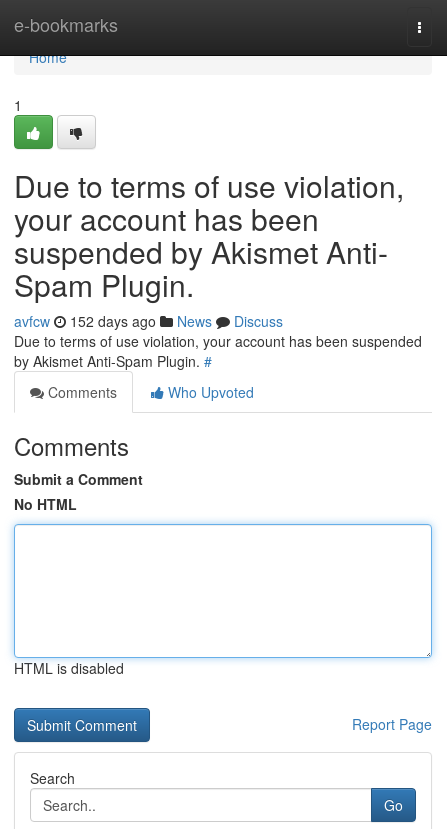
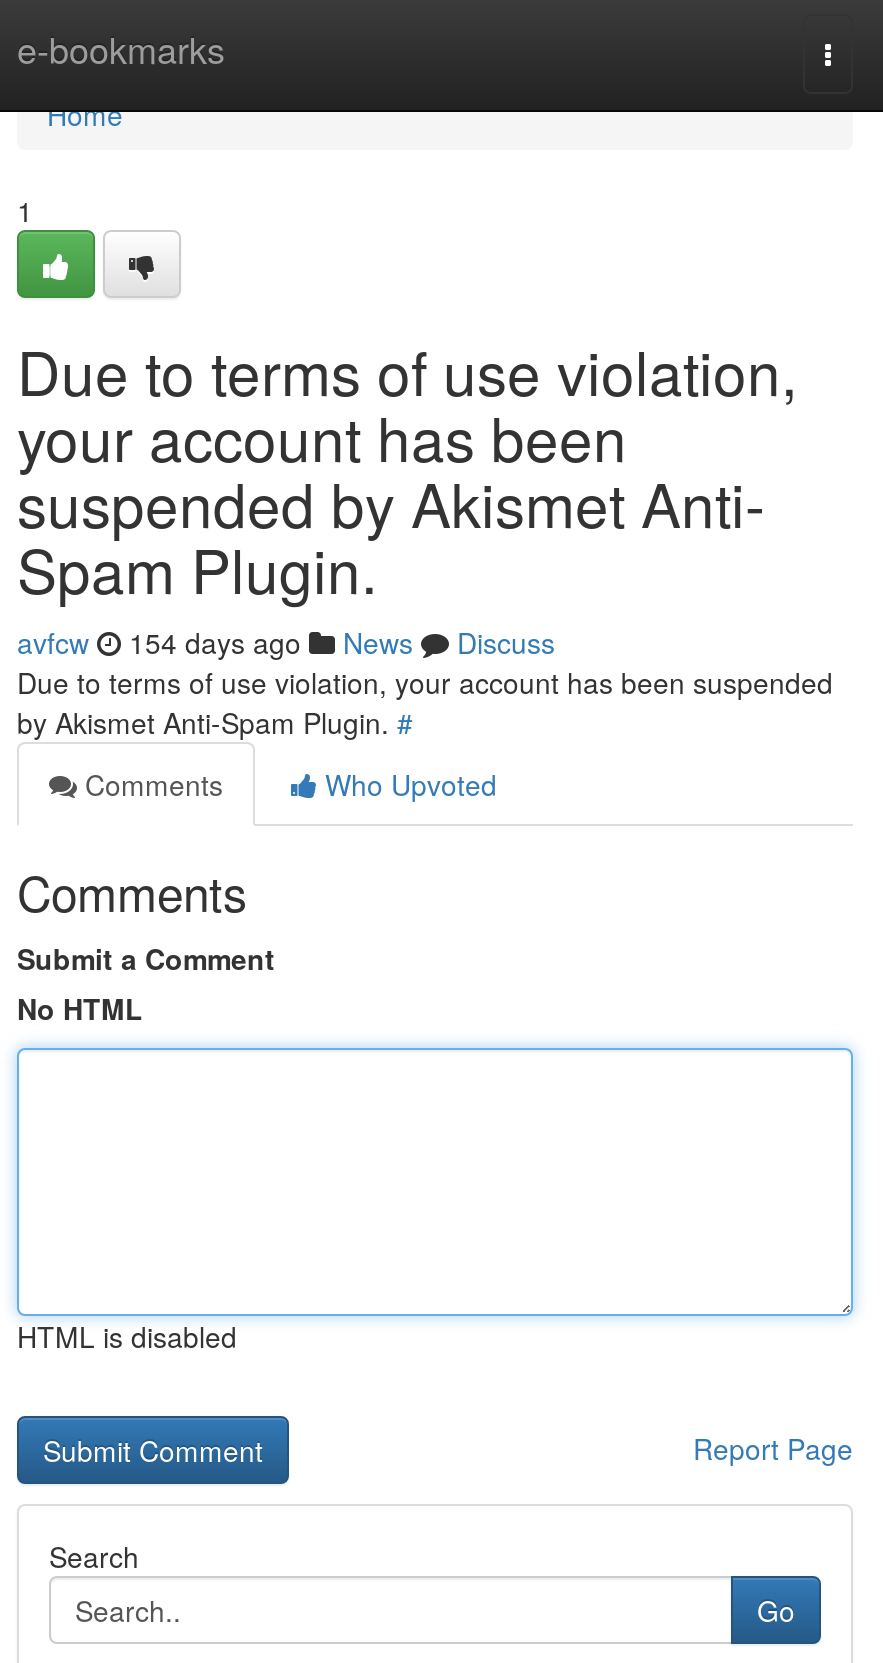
[14,311,283,331] avfcw 152 days ago News Discuss -> [17,622,555,662] avfcw 154 days ago News Discuss

